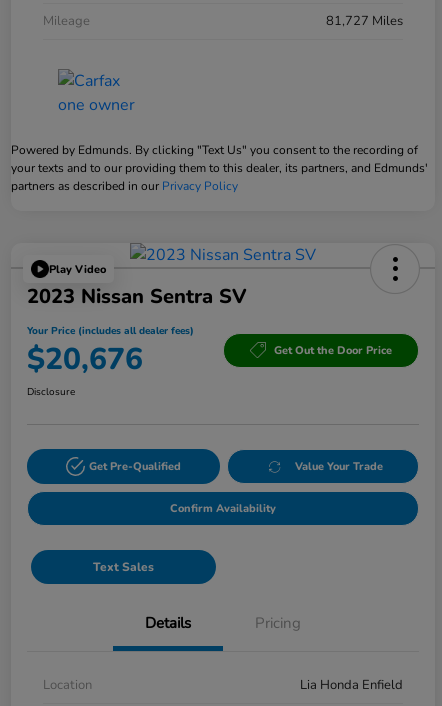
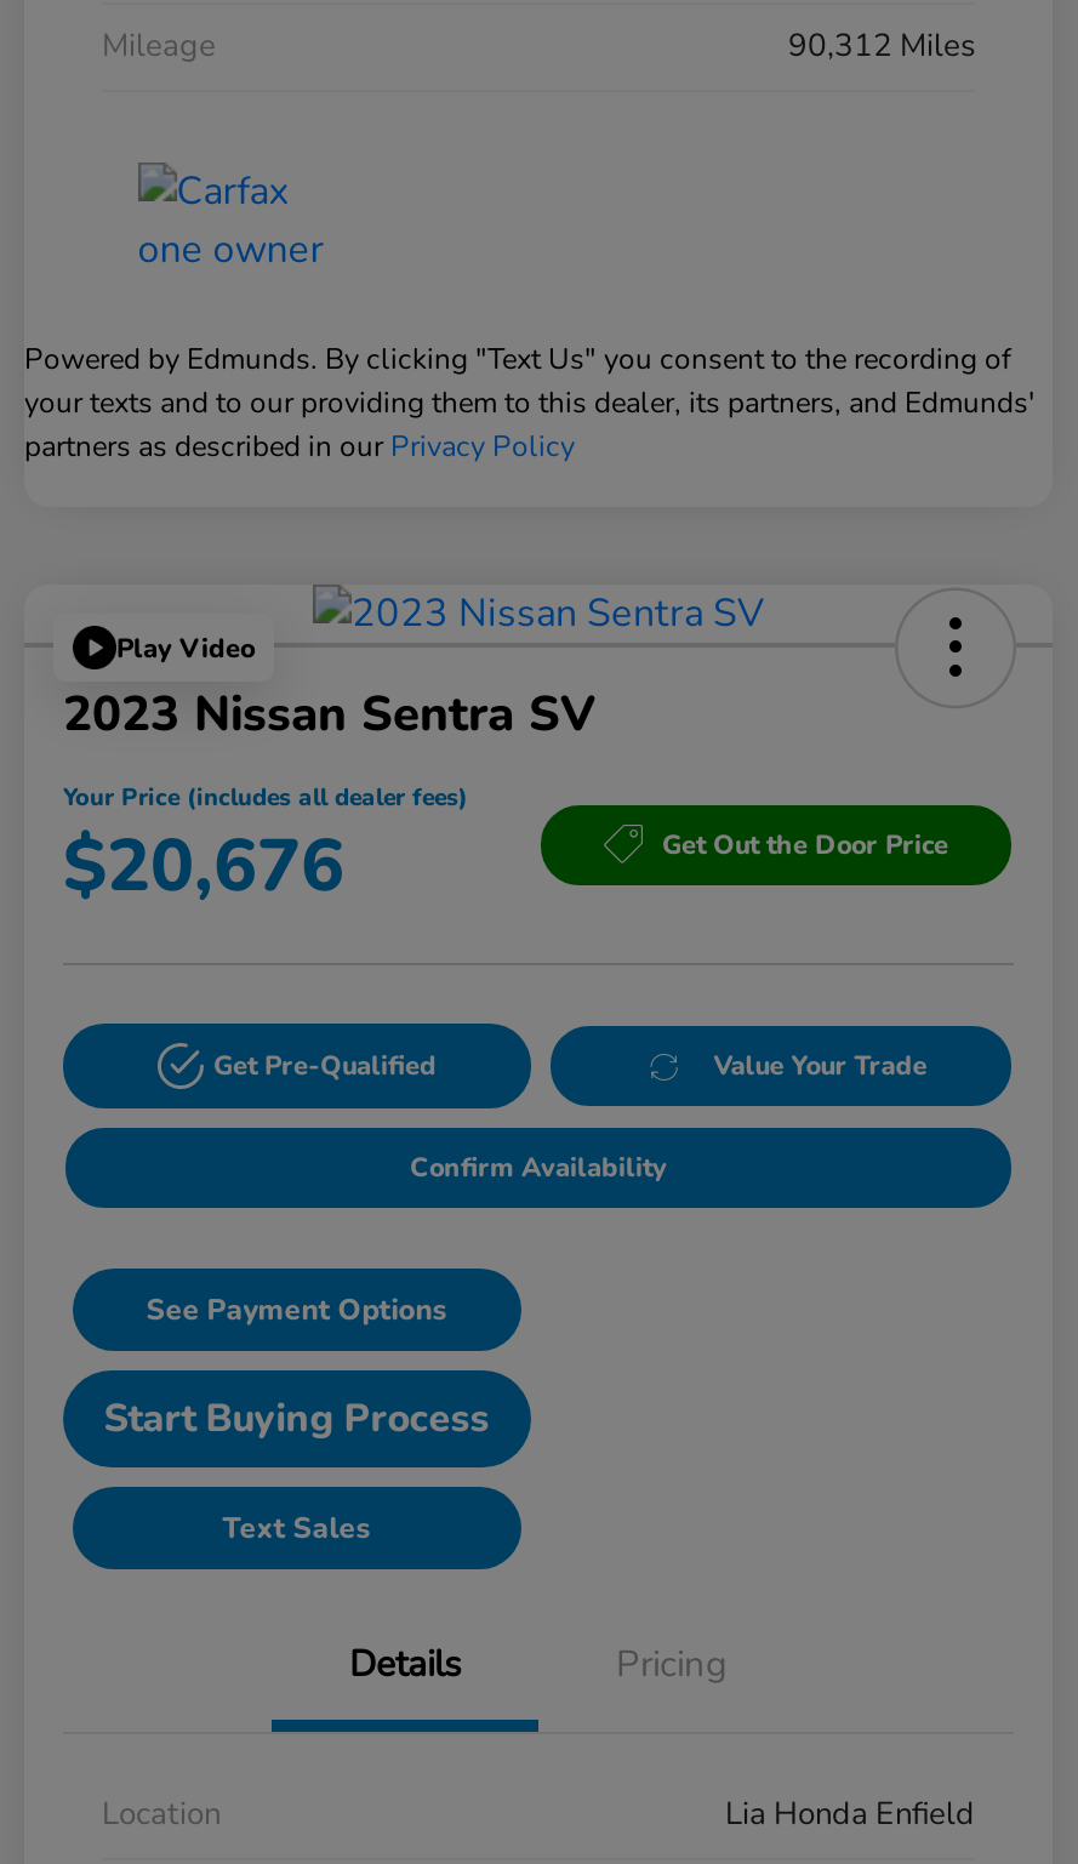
[326,12,403,30] 81,727 Miles -> [788,25,975,68] 90,312 Miles
[27,385,75,399] Disclosure -> none
moved [89,459,383,516] -> [213,1048,927,1187]: Get Pre-Qualified | Value Your Trade | Confirm Availability
none -> [104,1291,489,1446] See Payment Options | Start Buying Process

